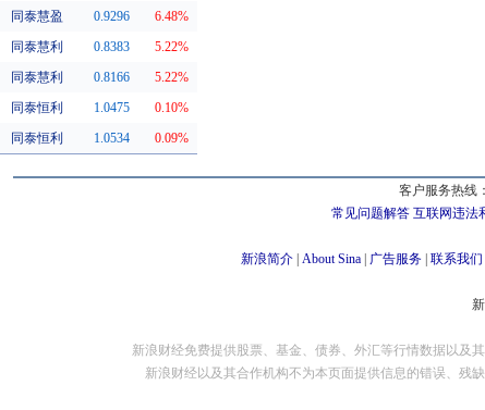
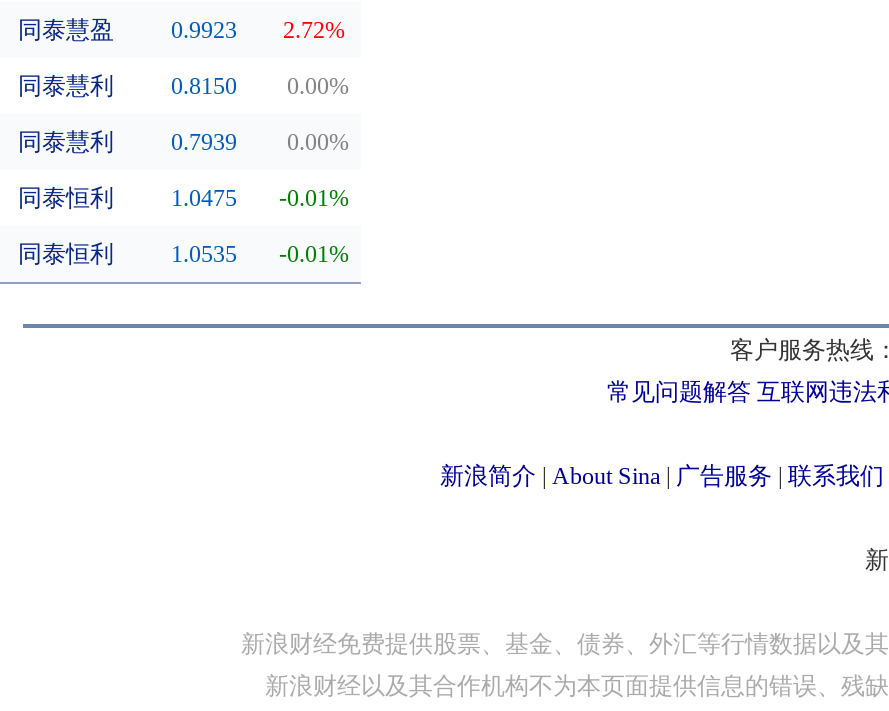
[94,9,130,24] 0.9296 -> [171,16,237,44] 0.9923
[155,9,189,24] 6.48% -> [283,16,345,44] 2.72%
[94,39,130,54] 0.8383 -> [171,72,237,100] 0.8150
[155,39,189,54] 5.22% -> [287,72,349,100] 0.00%
[94,70,130,85] 0.8166 -> [171,128,237,156] 0.7939
[155,70,189,85] 5.22% -> [287,128,349,156] 0.00%
[94,100,189,115] 1.0475 0.10% -> [171,184,349,212] 1.0475 -0.01%
[94,131,130,146] 1.0534 -> [171,240,237,268] 1.0535
[155,131,189,146] 0.09% -> [279,240,349,268] -0.01%

